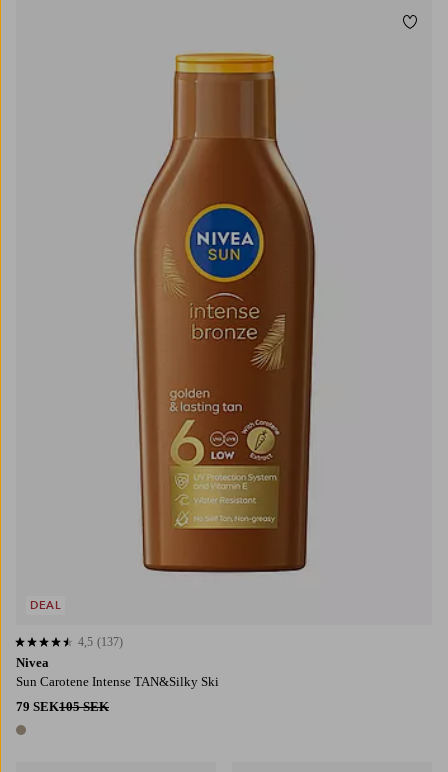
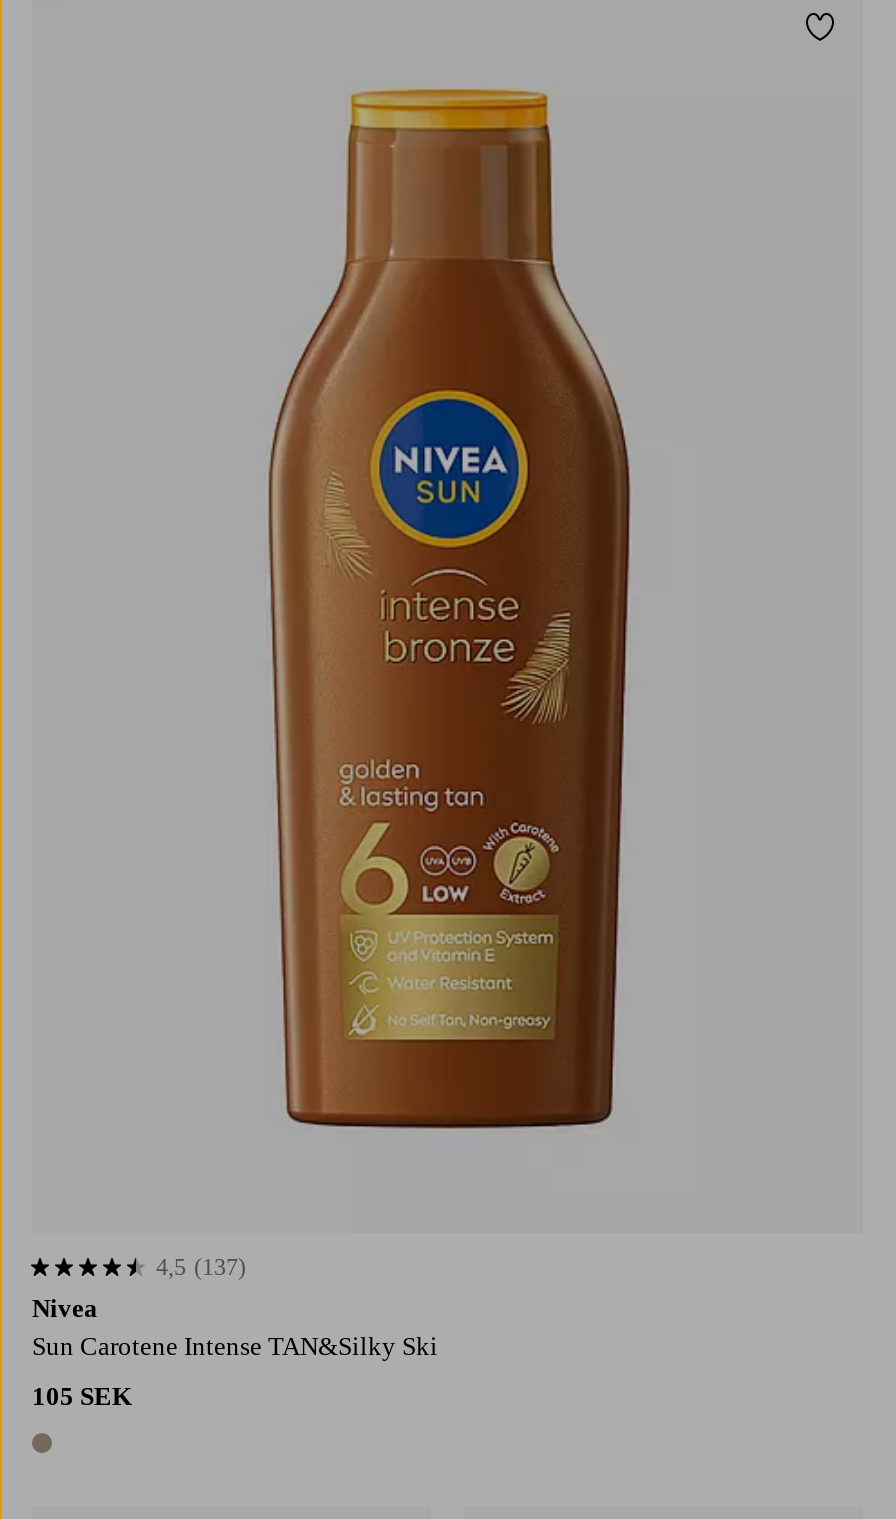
[30,598,61,612] DEAL -> none
[16,699,109,714] 79 SEK105 SEK -> [32,1381,132,1411] 105 SEK

